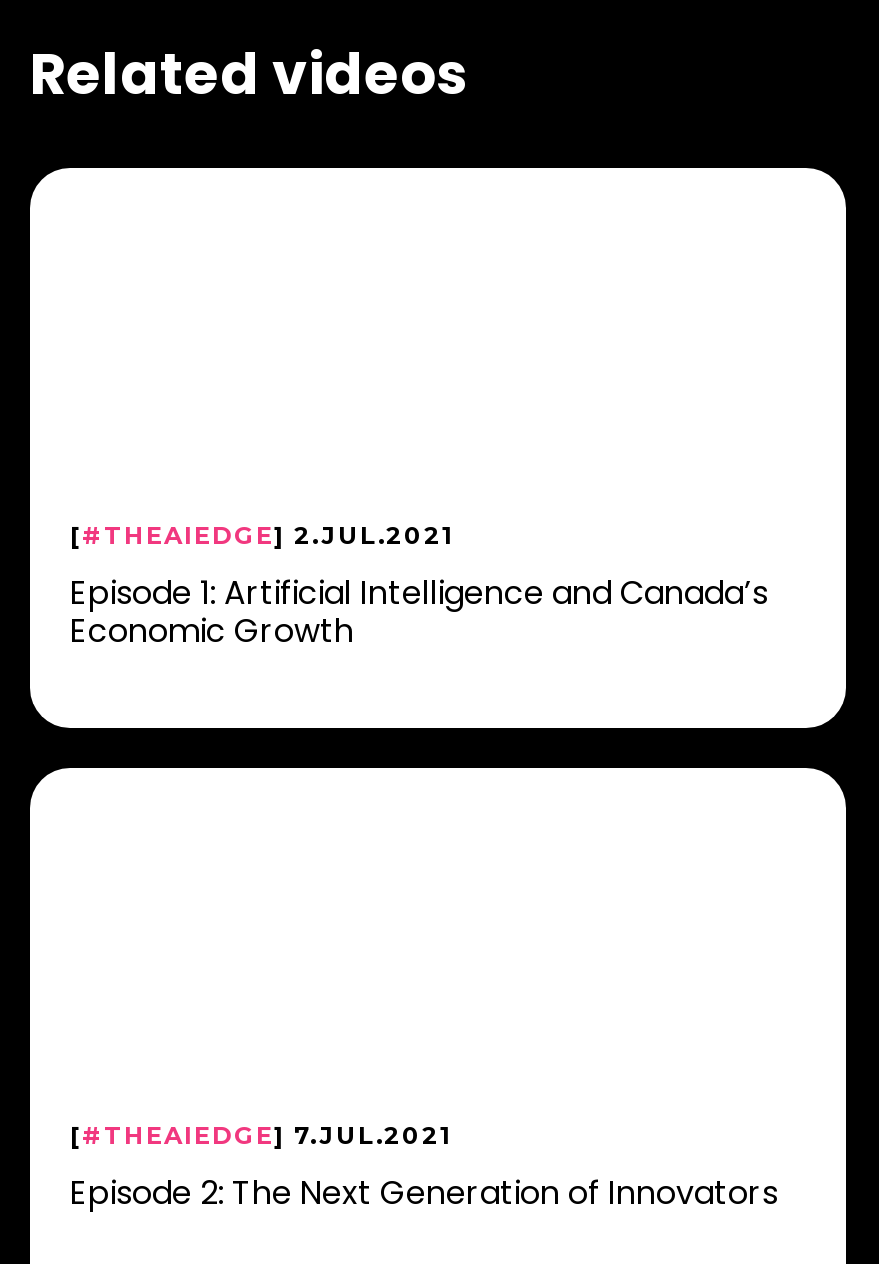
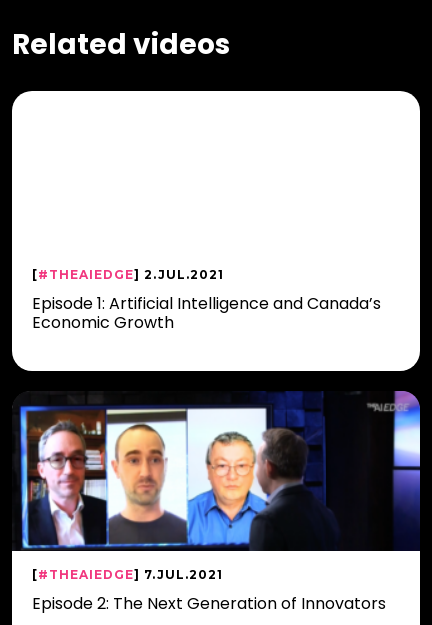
none -> [12,390,421,552] [image]

